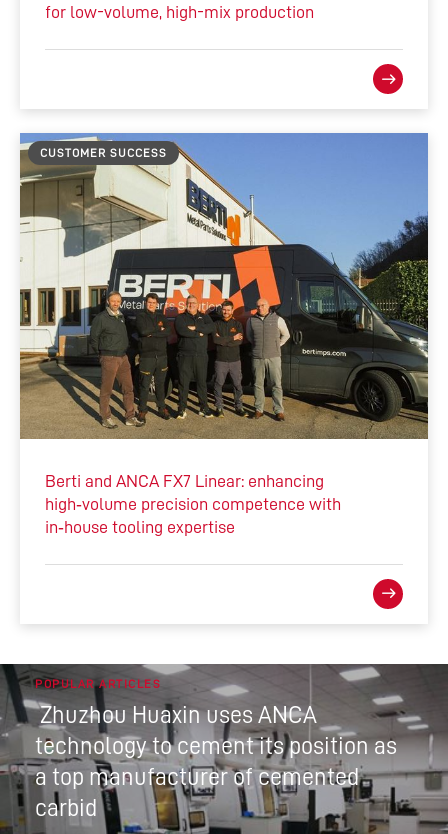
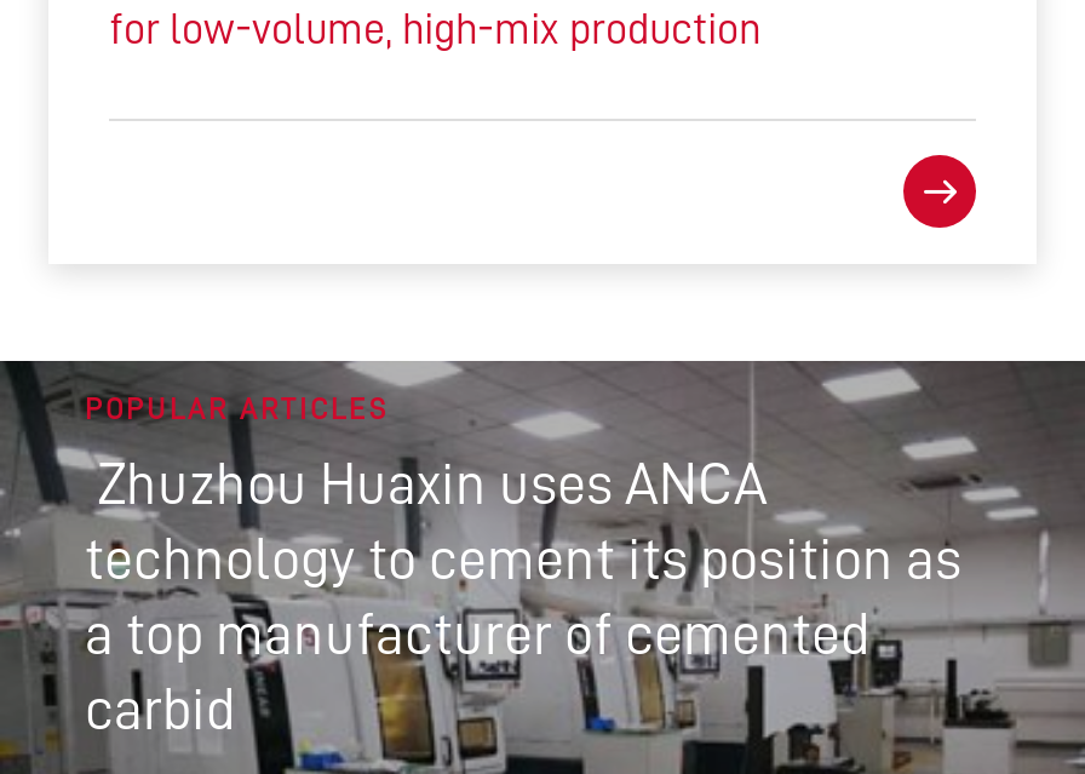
[19,132,429,440] [image] | CUSTOMER SUCCESS -> none
[45,472,341,536] Berti and ANCA FX7 Linear: enhancing | high‑volume precision competence with | in‑house tooling expertise -> none

